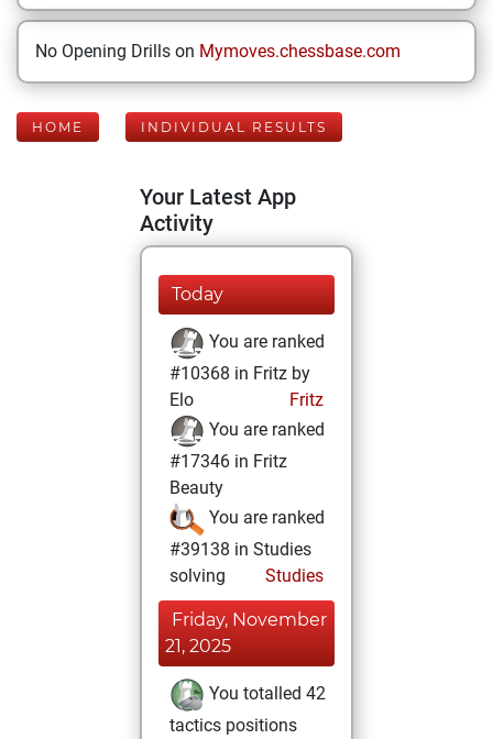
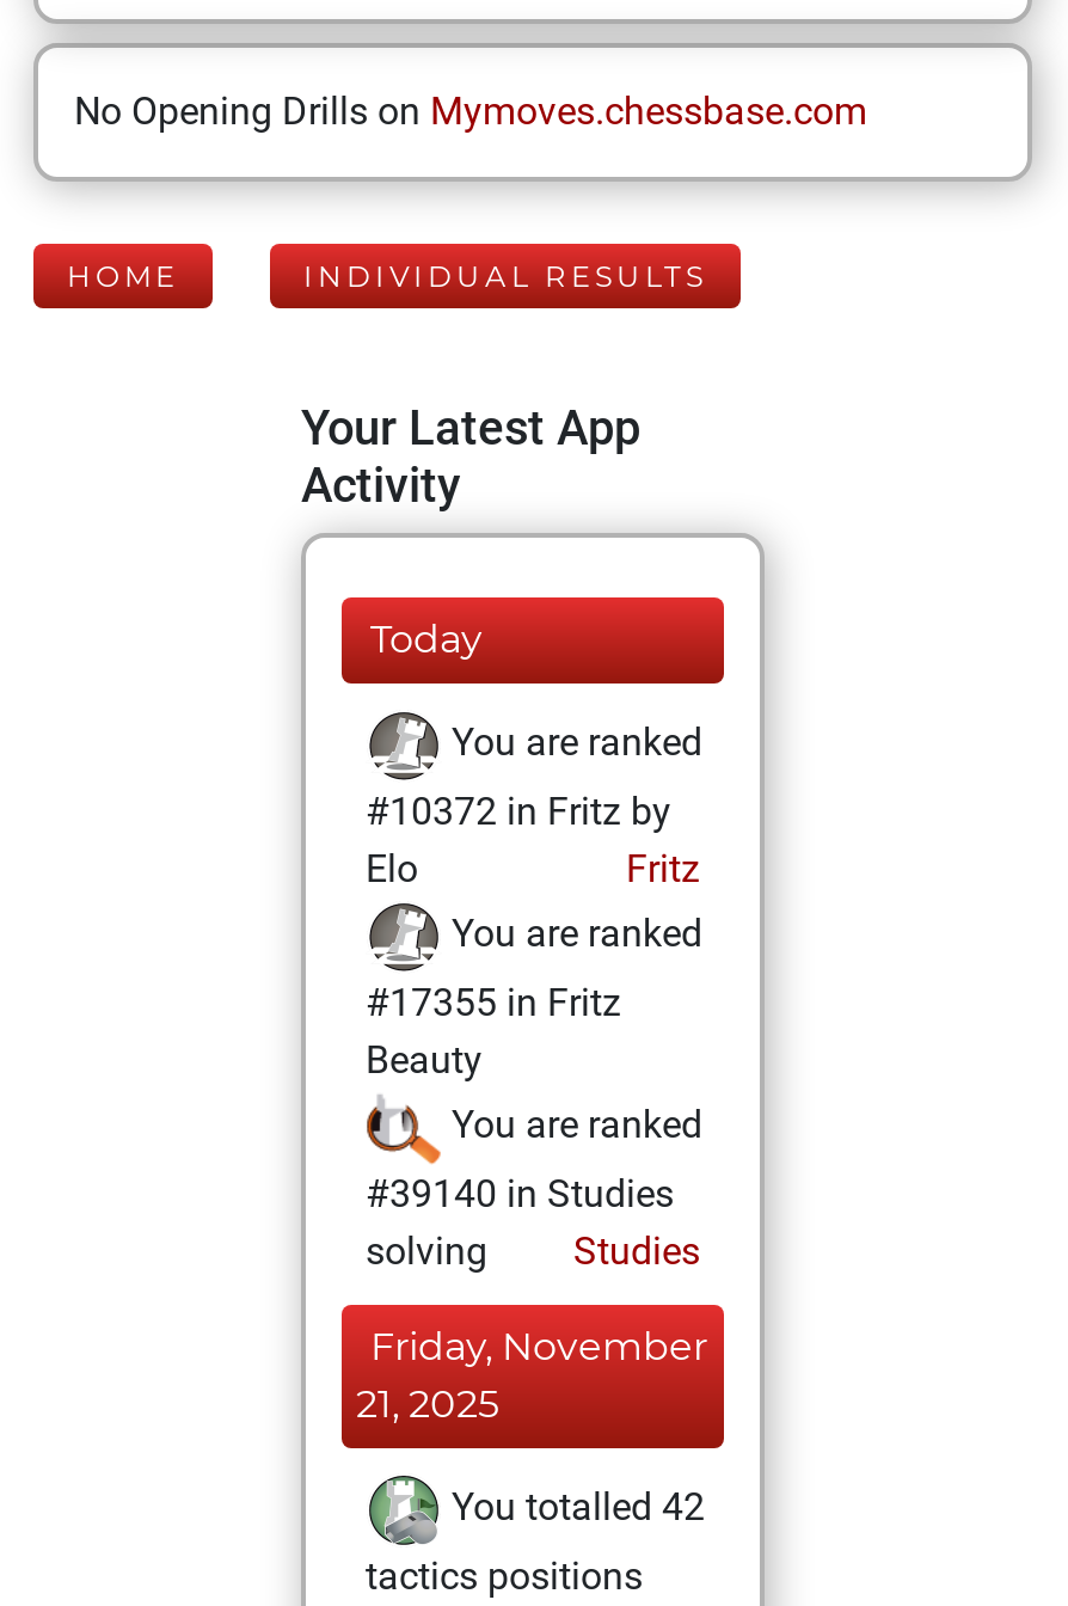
[169,363,310,384] #10368 in Fritz by -> [366,789,671,834] #10372 in Fritz by
[169,451,287,472] #17346 in Fritz -> [366,980,621,1025] #17355 in Fritz
[169,539,311,560] #39138 in Studies -> [366,1171,674,1216] #39140 in Studies

